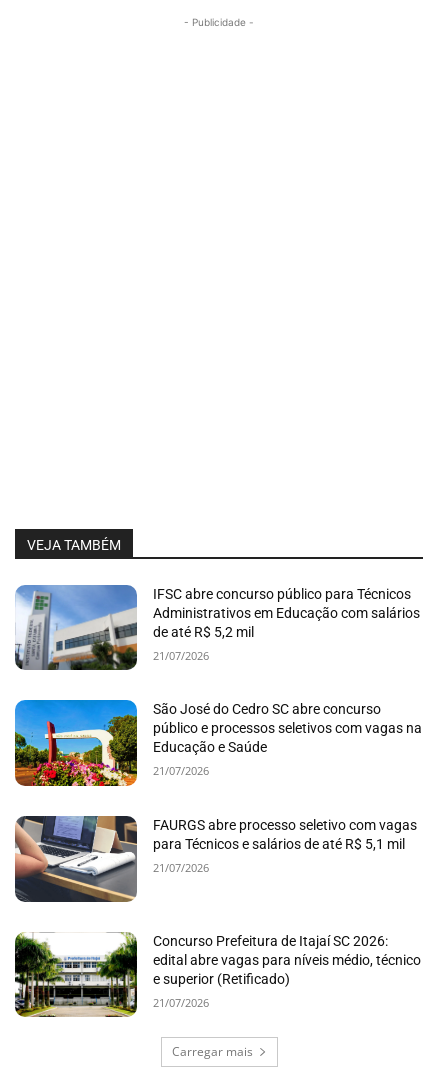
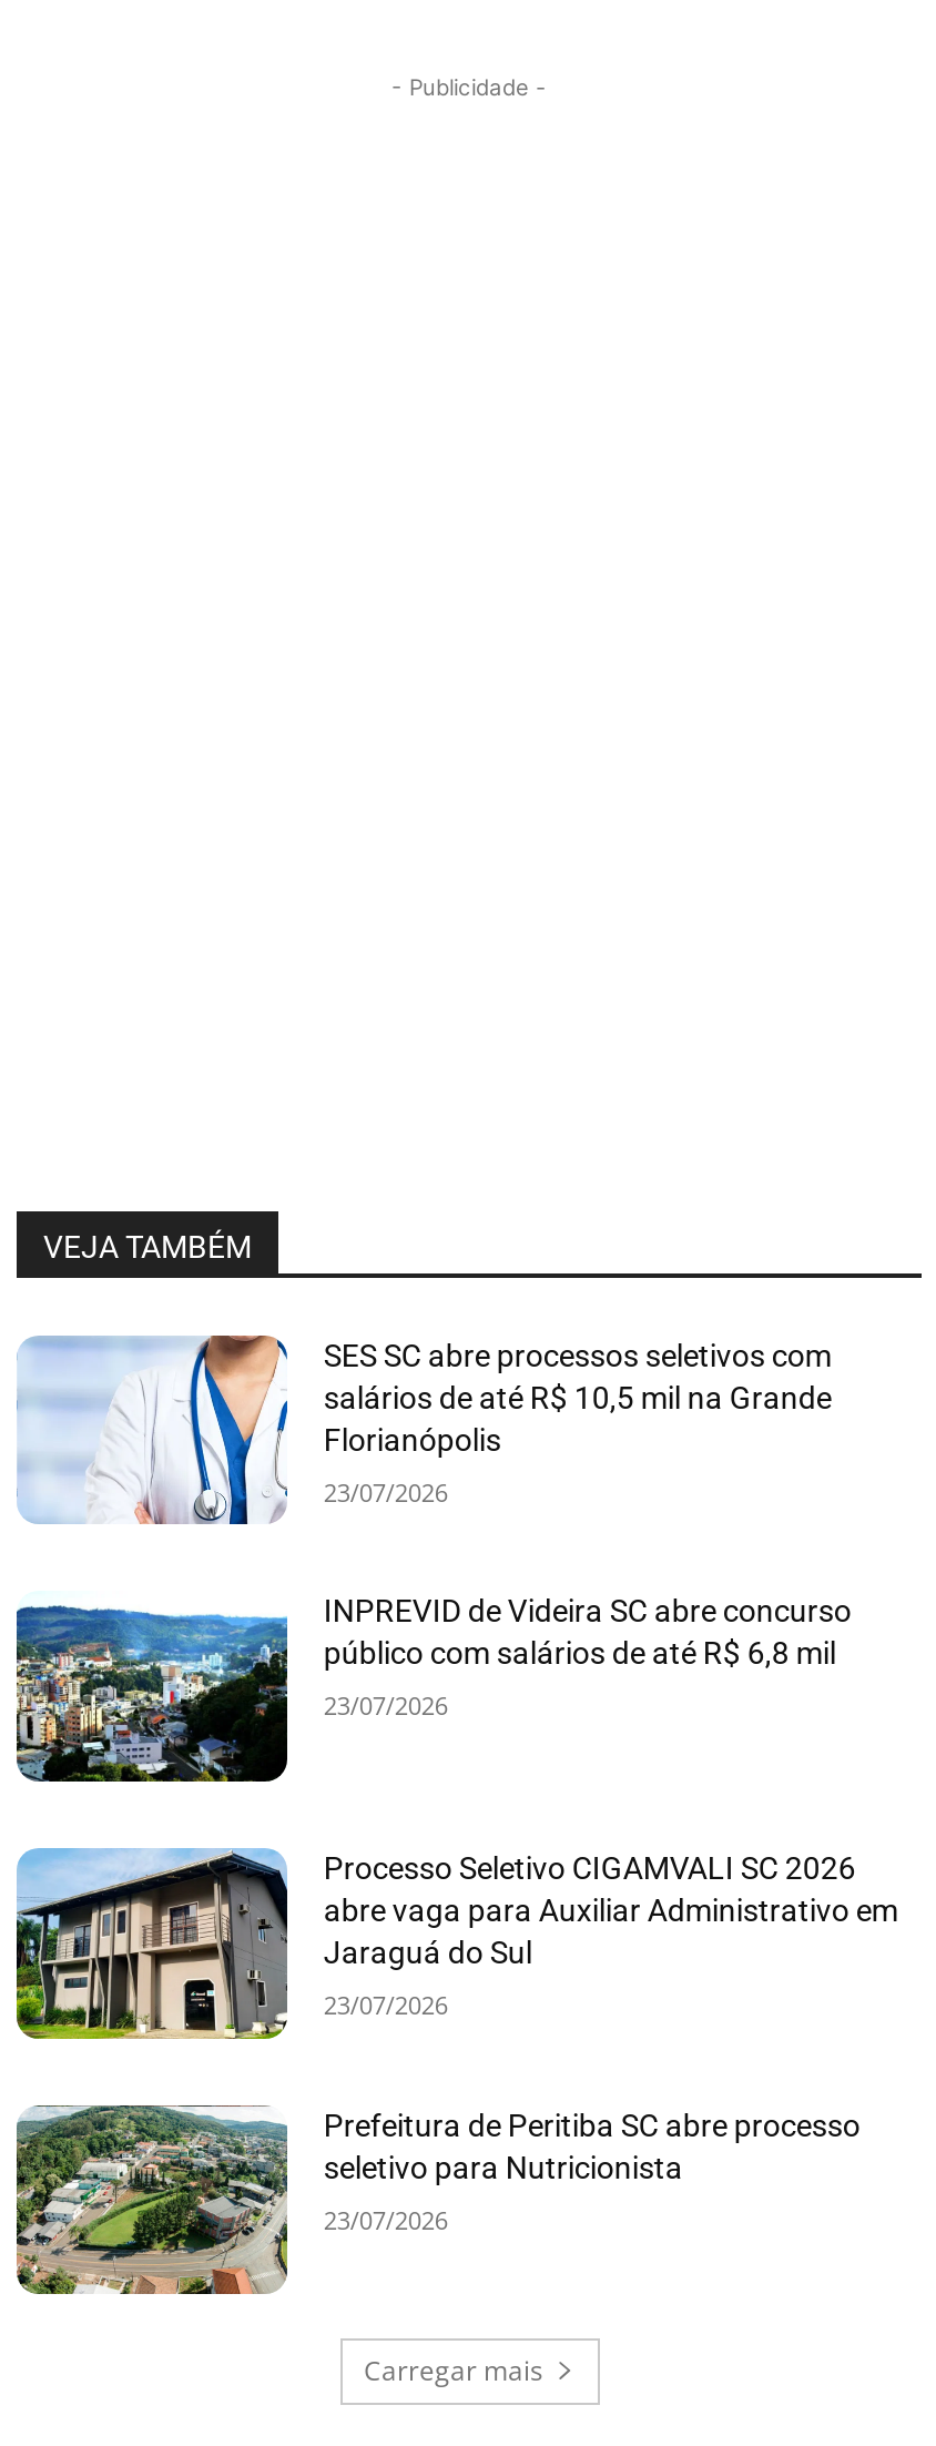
[14,584,420,671] [image] | IFSC abre concurso público para Técnicos | Administrativos em Educação com salários | de até R$ 5,2 mil -> [17,1333,832,1526] [image] | SES SC abre processos seletivos com | salários de até R$ 10,5 mil na Grande | Florianópolis
[153,648,209,663] 21/07/2026 -> [324,1475,448,1508] 23/07/2026
[14,699,422,787] [image] | São José do Cedro SC abre concurso | público e processos seletivos com vagas na | Educação e Saúde -> [14,1591,851,1784] [image] | INPREVID de Videira SC abre concurso | público com salários de até R$ 6,8 mil
[153,763,209,778] 21/07/2026 -> [324,1689,448,1723] 23/07/2026
[14,815,417,903] [image] | FAURGS abre processo seletivo com vagas | para Técnicos e salários de até R$ 5,1 mil -> [14,1848,898,2041] [image] | Processo Seletivo CIGAMVALI SC 2026 | abre vaga para Auxiliar Administrativo em | Jaraguá do Sul
[153,860,209,875] 21/07/2026 -> [324,1988,448,2021] 23/07/2026
[14,932,421,1018] [image] | Concurso Prefeitura de Itajaí SC 2026: | edital abre vagas para níveis médio, técnico | e superior (Retificado) -> [14,2103,860,2296] [image] | Prefeitura de Peritiba SC abre processo | seletivo para Nutricionista
[153,995,209,1010] 21/07/2026 -> [324,2203,448,2236] 23/07/2026

